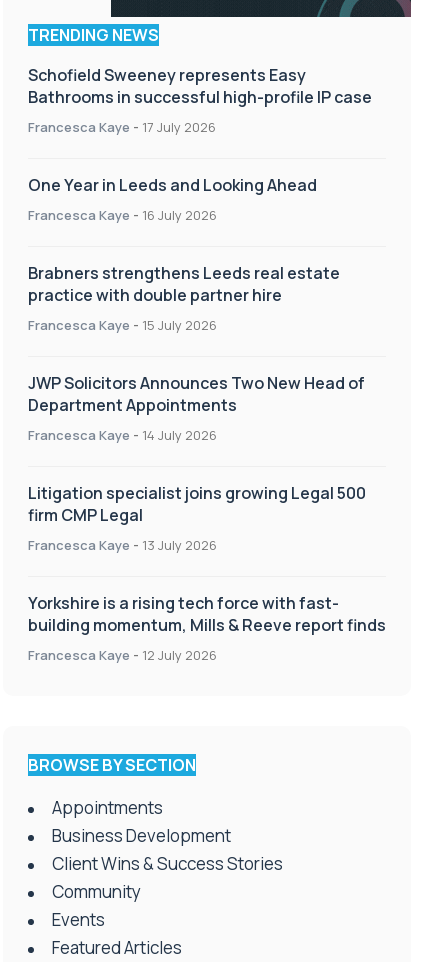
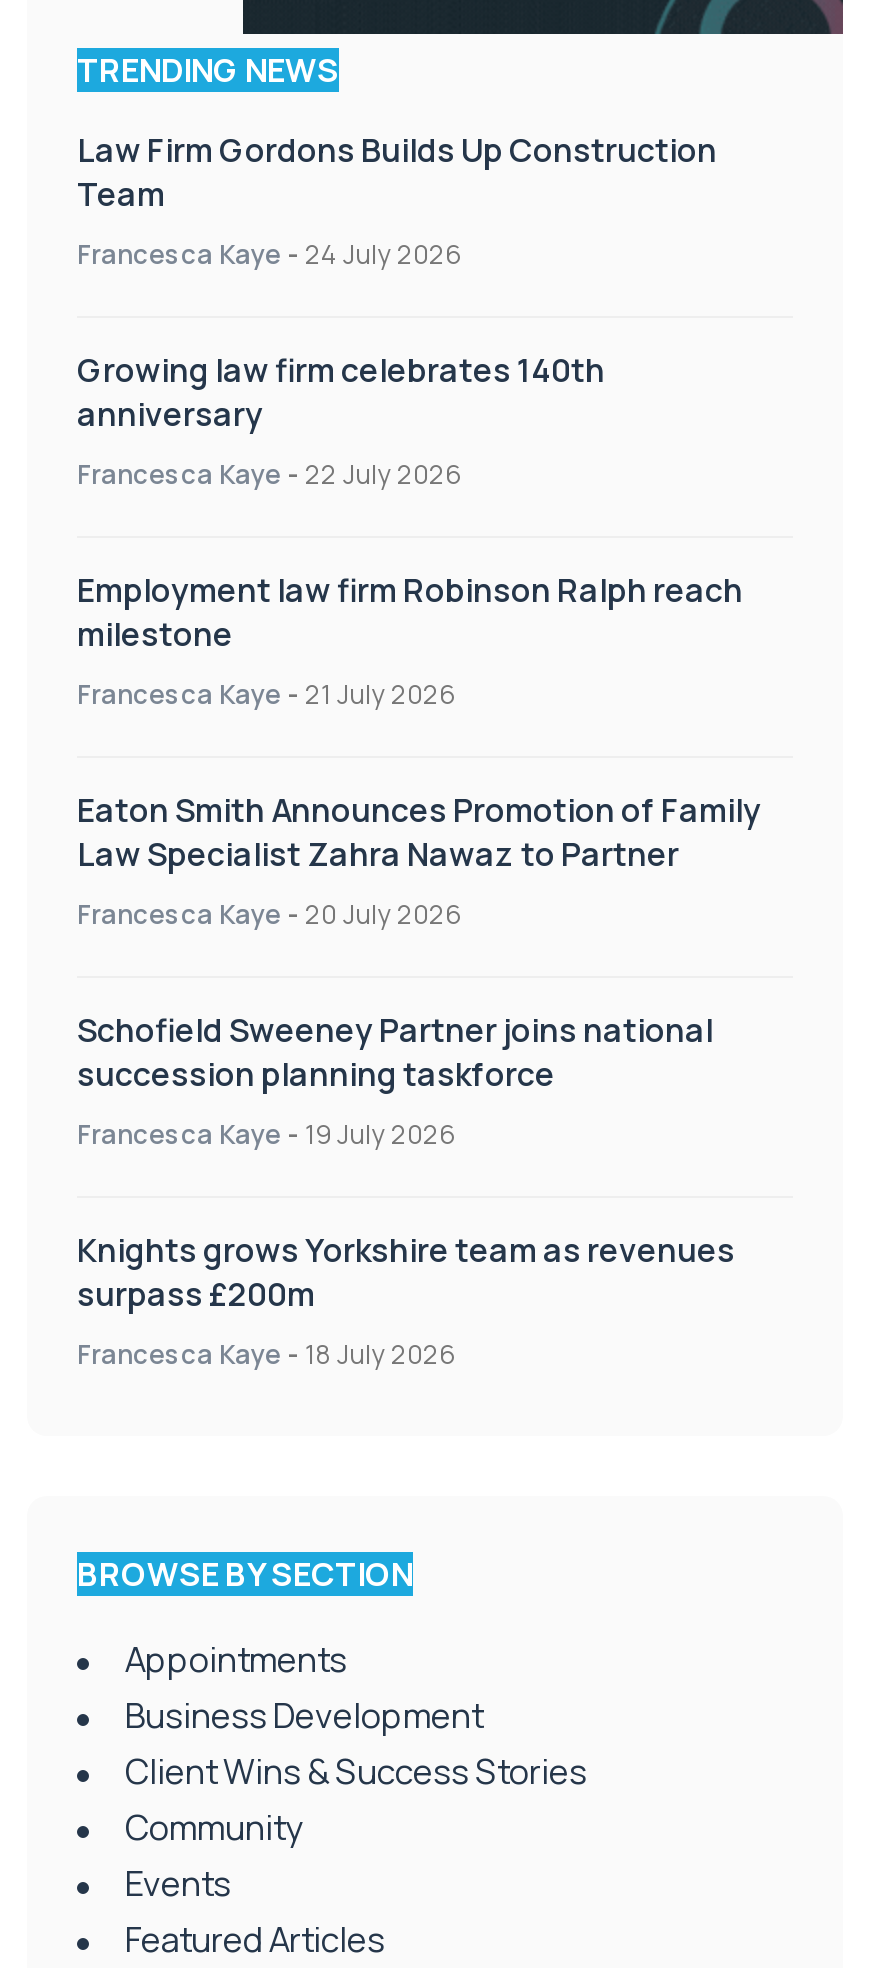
[28,64,372,108] Schofield Sweeney represents Easy | Bathrooms in successful high-profile IP case -> [77,128,717,216] Law Firm Gordons Builds Up Construction | Team
[28,118,216,136] Francesca Kaye - 17 July 2026 -> [77,236,461,272] Francesca Kaye - 24 July 2026
[28,174,317,196] One Year in Leeds and Looking Ahead -> [77,348,605,436] Growing law firm celebrates 140th | anniversary
[28,206,217,224] Francesca Kaye - 16 July 2026 -> [77,456,461,492] Francesca Kaye - 22 July 2026
[28,262,340,306] Brabners strengthens Leeds real estate | practice with double partner hire -> [77,568,743,656] Employment law firm Robinson Ralph reach | milestone
[28,316,217,334] Francesca Kaye - 15 July 2026 -> [77,676,455,712] Francesca Kaye - 21 July 2026
[28,372,365,416] JWP Solicitors Announces Two New Head of | Department Appointments -> [77,788,761,876] Eaton Smith Announces Promotion of Family | Law Specialist Zahra Nawaz to Partner
[28,426,217,444] Francesca Kaye - 14 July 2026 -> [77,896,461,932] Francesca Kaye - 20 July 2026
[28,482,366,526] Litigation specialist joins growing Legal 500 | firm CMP Legal -> [77,1008,713,1096] Schofield Sweeney Partner joins national | succession planning taskforce
[28,536,217,554] Francesca Kaye - 13 July 2026 -> [77,1116,455,1152] Francesca Kaye - 19 July 2026
[28,592,386,636] Yorkshire is a rising tech force with fast- | building momentum, Mills & Reeve report finds -> [77,1228,735,1316] Knights grows Yorkshire team as revenues | surpass £200m
[28,646,217,664] Francesca Kaye - 12 July 2026 -> [77,1336,455,1372] Francesca Kaye - 18 July 2026

